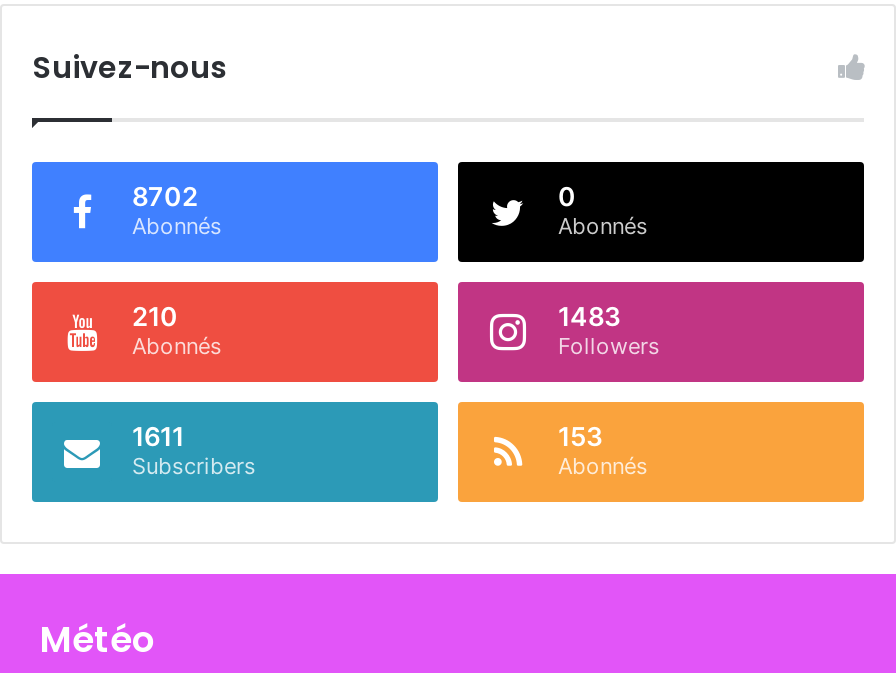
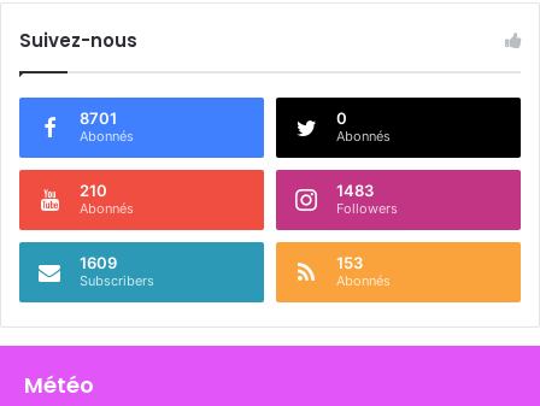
[132,179,198,211] 8702 -> [80,108,117,127] 8701
[132,419,184,451] 1611 -> [80,253,117,272] 1609

